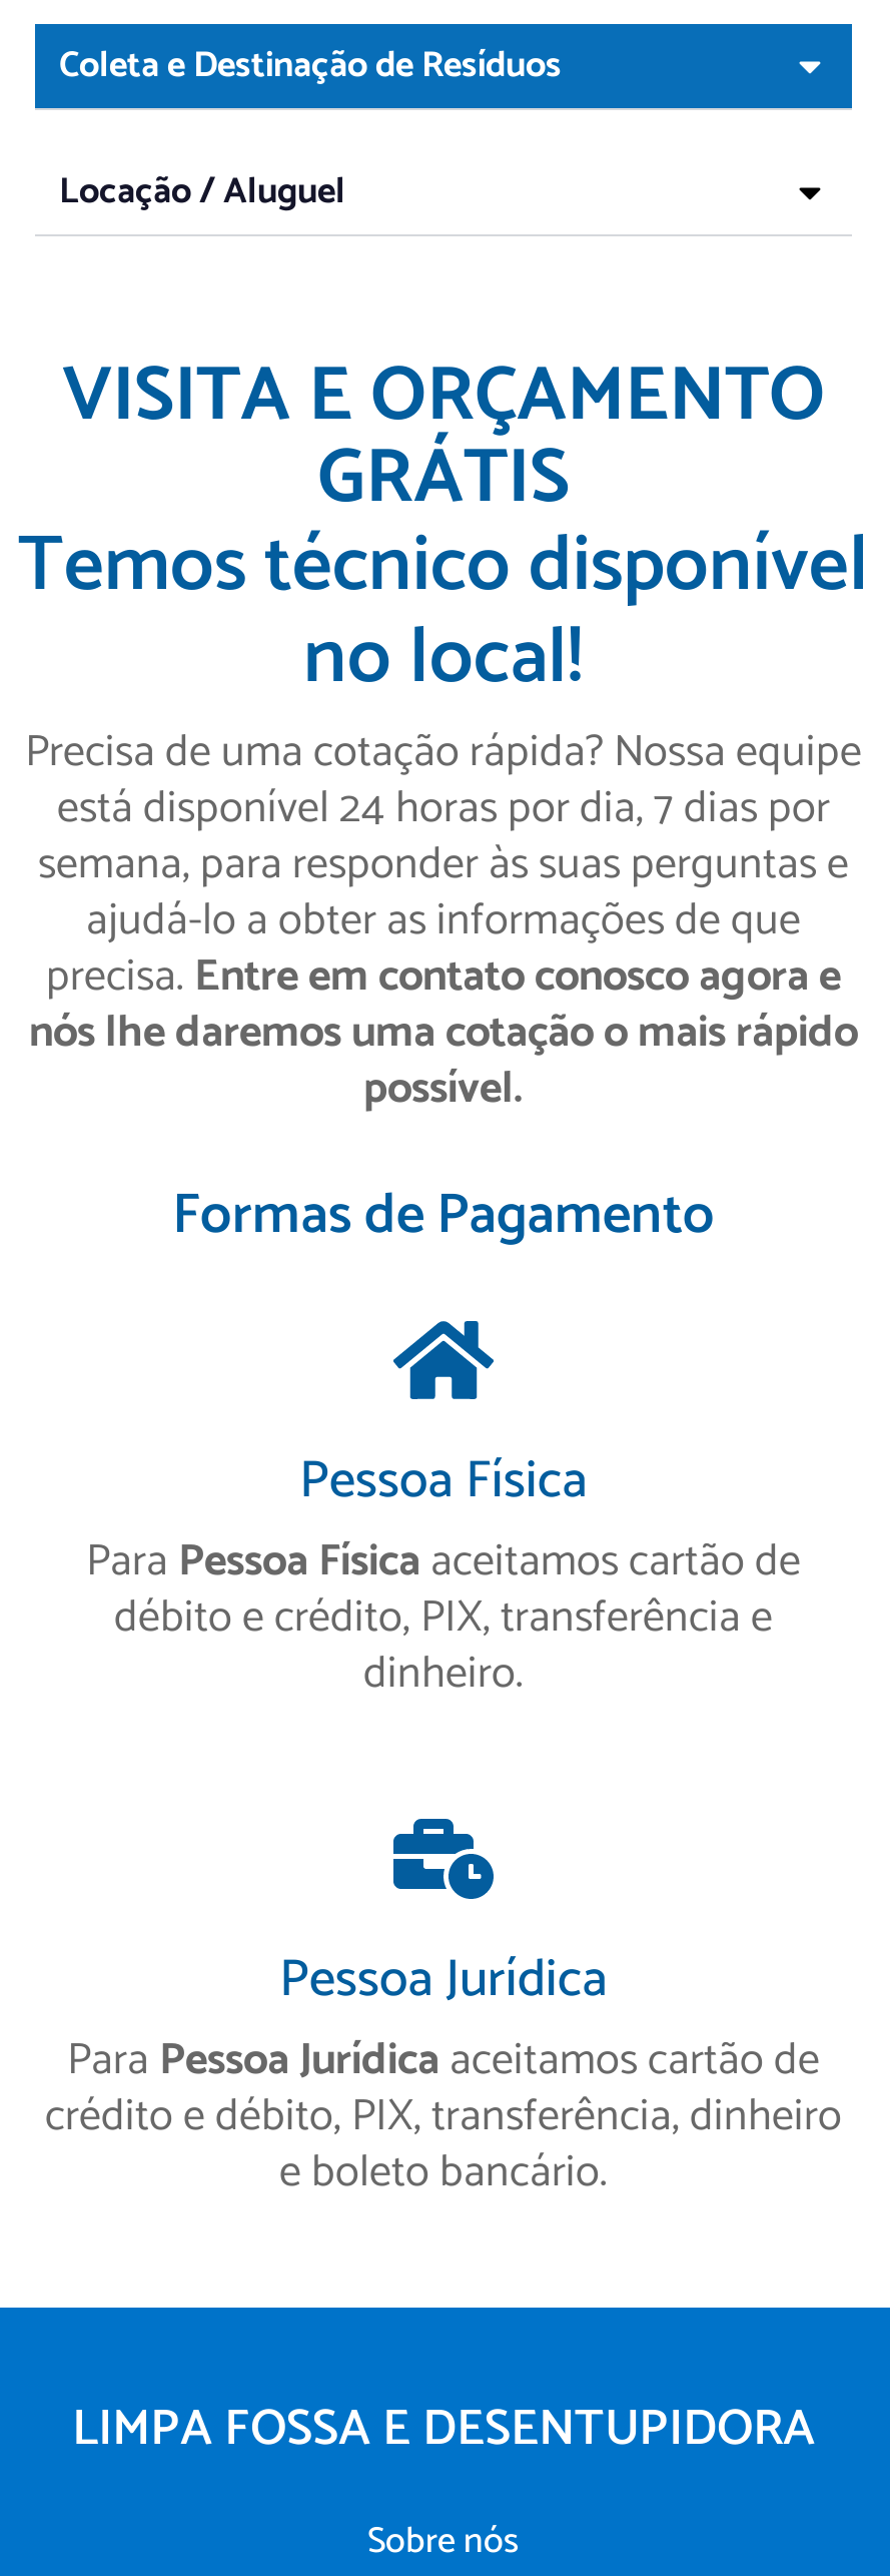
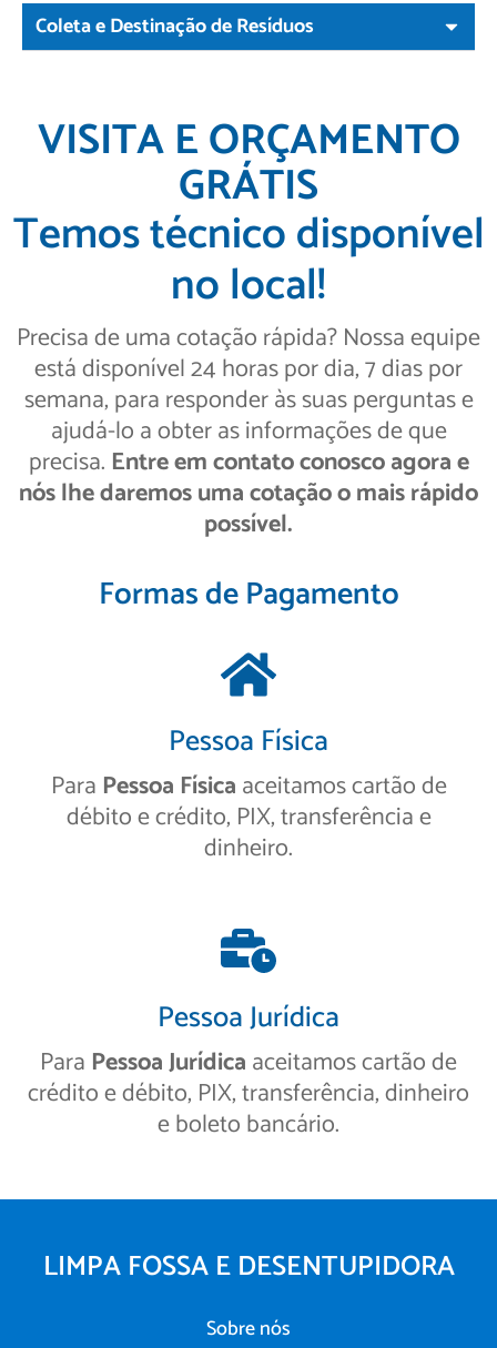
[59,161,345,222] Locação / Aluguel -> none

